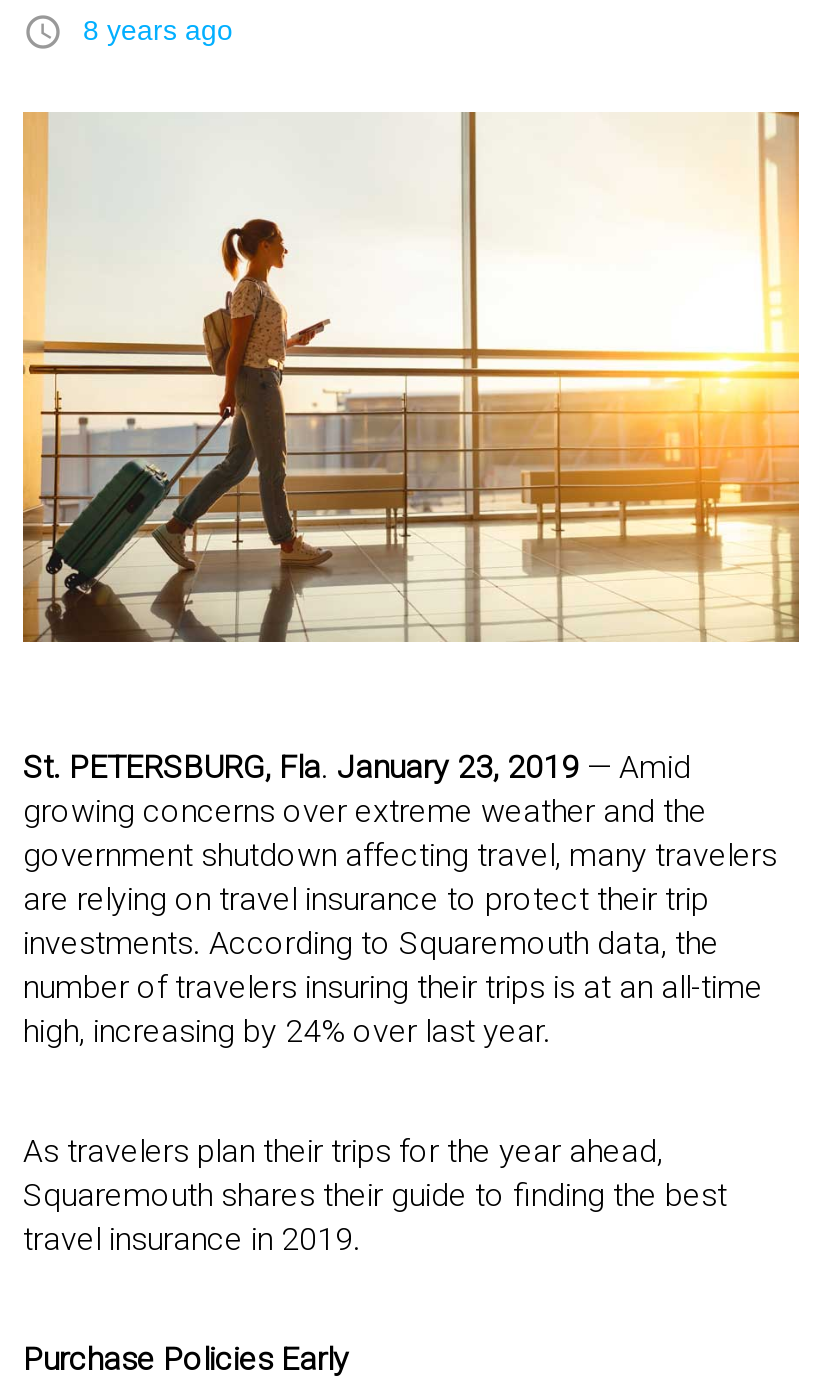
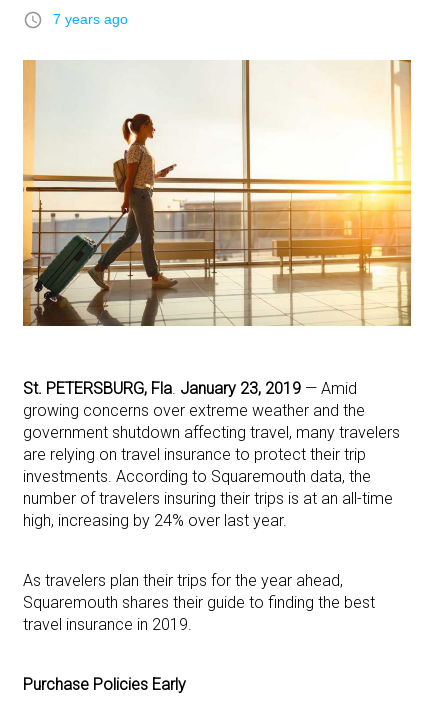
[83,14,233,46] 8 years ago -> [53,11,128,27] 7 years ago

